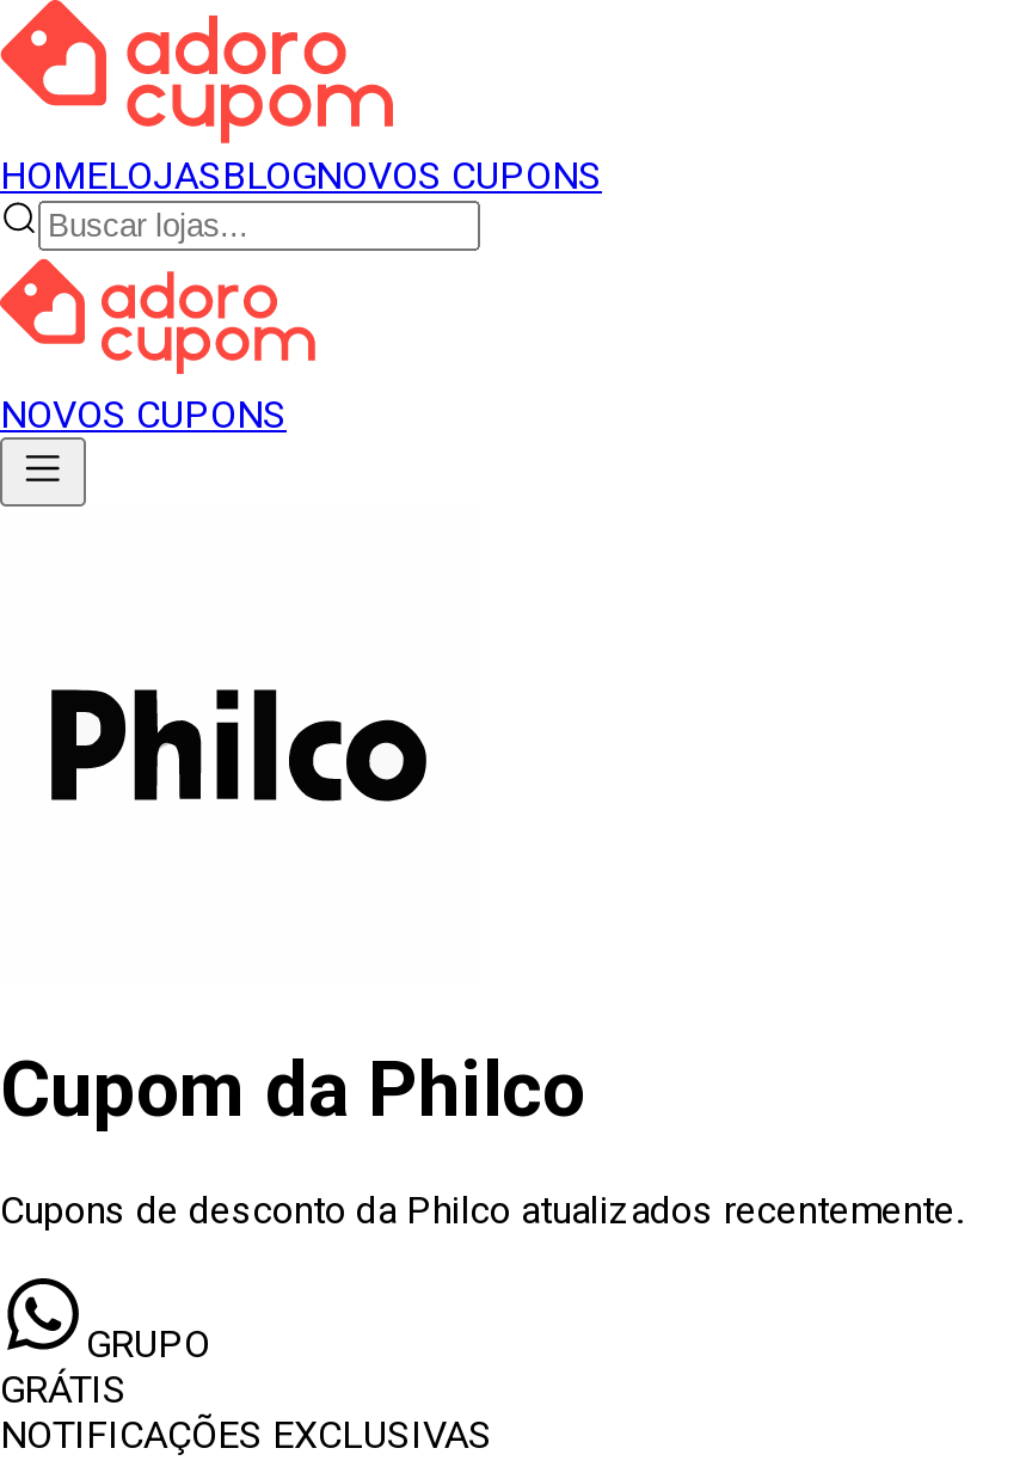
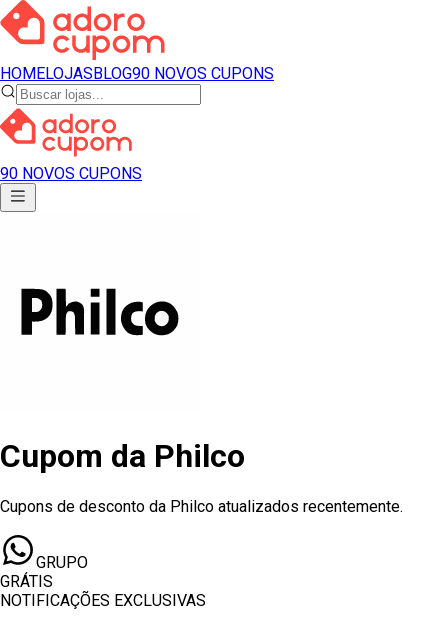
[0,153,602,198] HOMELOJASBLOGNOVOS CUPONS -> [0,64,274,83] HOMELOJASBLOG90 NOVOS CUPONS
[0,392,287,437] NOVOS CUPONS -> [0,164,142,183] 90 NOVOS CUPONS

